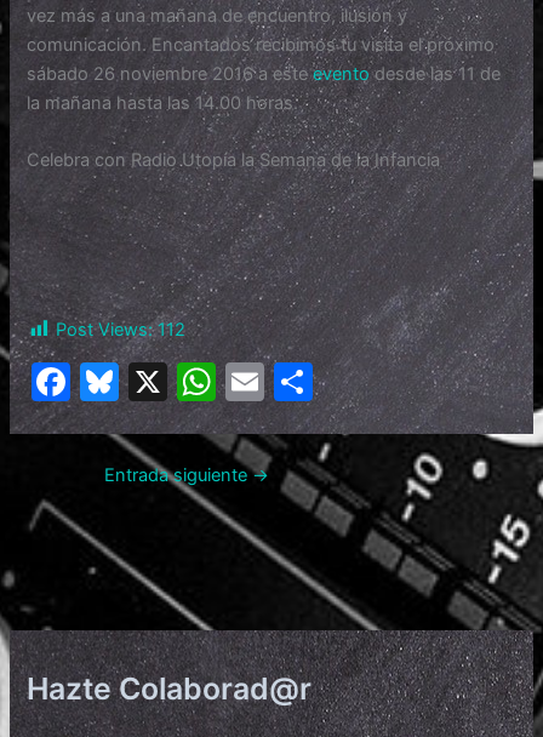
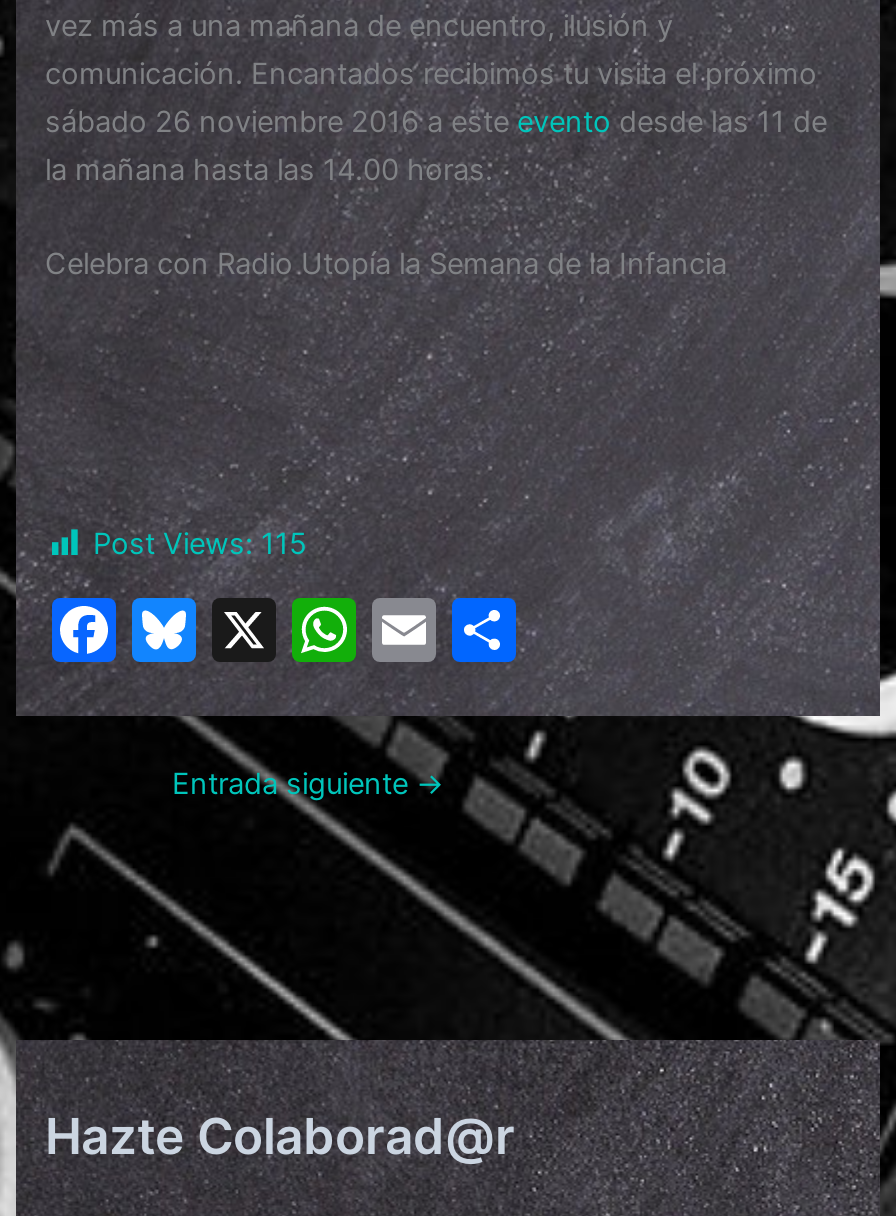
[56,319,186,340] Post Views: 112 -> [93,526,307,562] Post Views: 115

